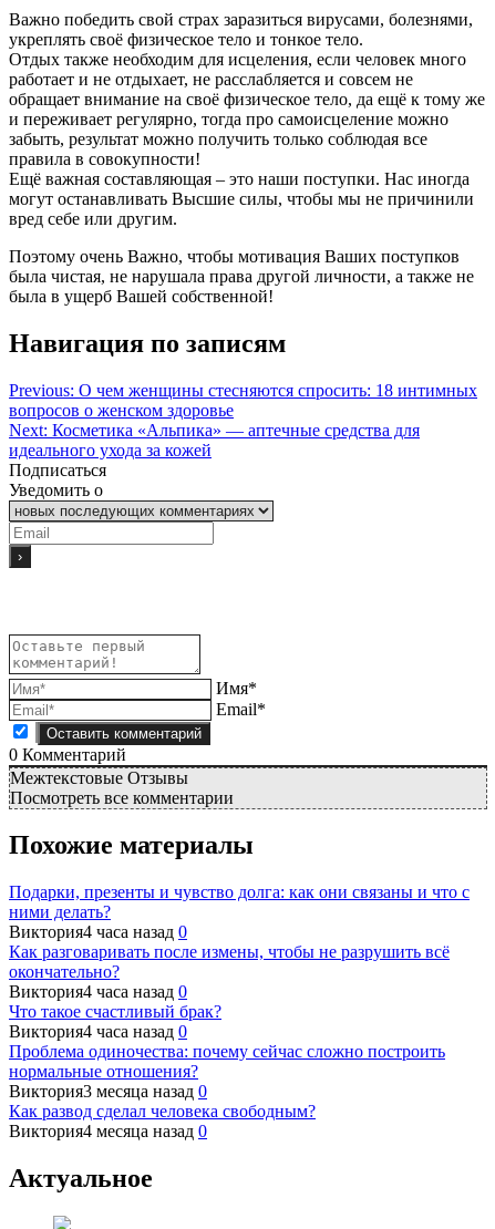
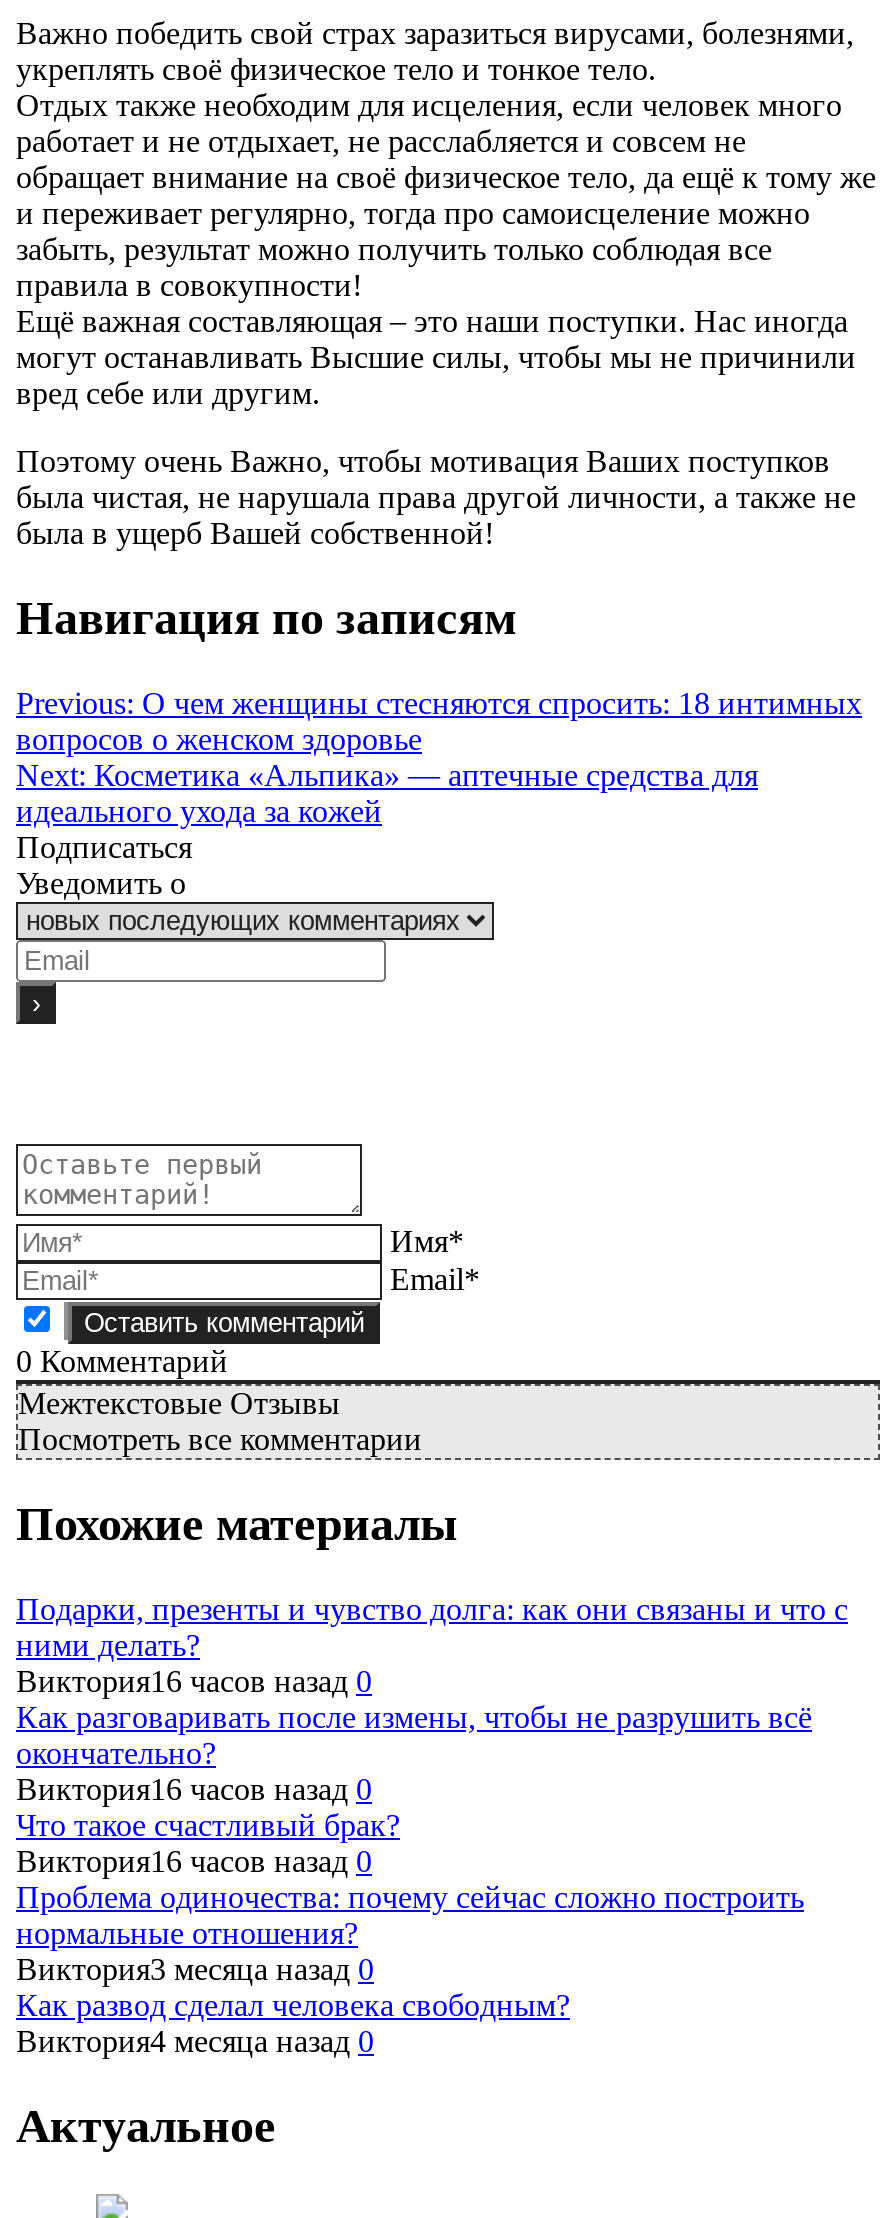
[9,923,187,941] Виктория4 часа назад 0 -> [16,1665,372,1699] Виктория16 часов назад 0
[9,982,187,1001] Виктория4 часа назад 0 -> [16,1773,372,1807] Виктория16 часов назад 0
[9,1022,187,1041] Виктория4 часа назад 0 -> [16,1845,372,1879] Виктория16 часов назад 0

